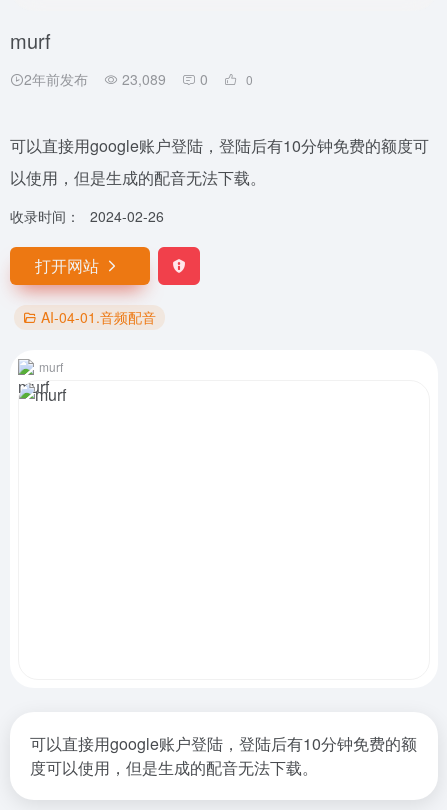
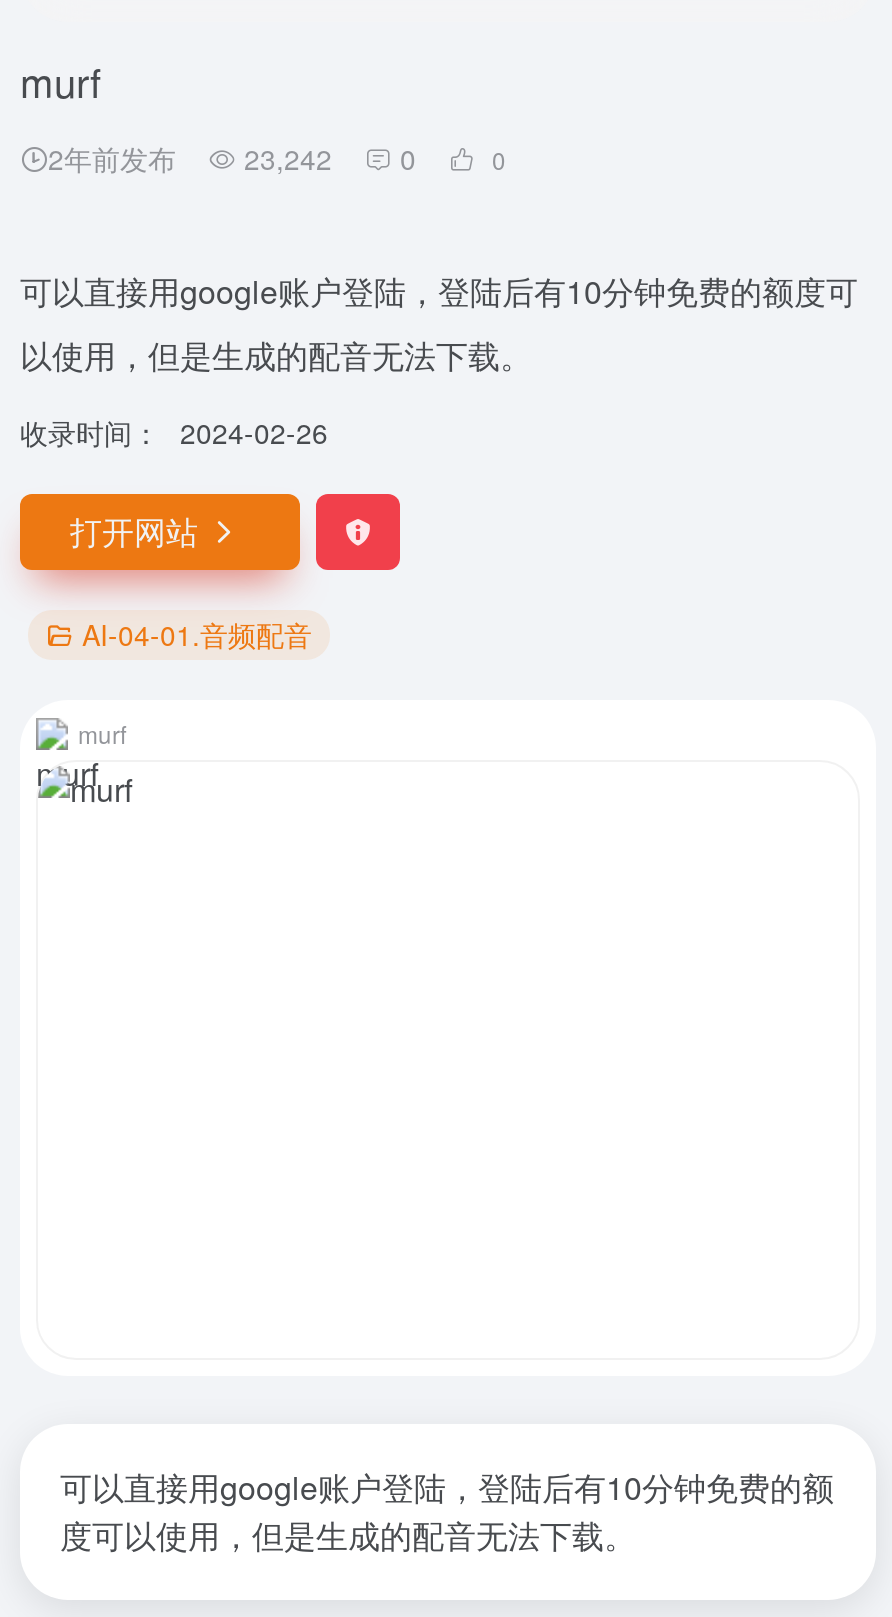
[24,69,208,89] 2年前发布 23,089 0 -> [48,138,416,178] 2年前发布 23,242 0

